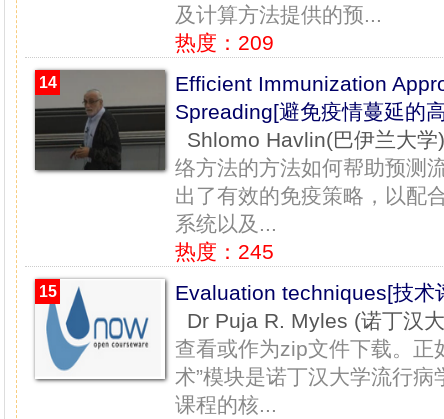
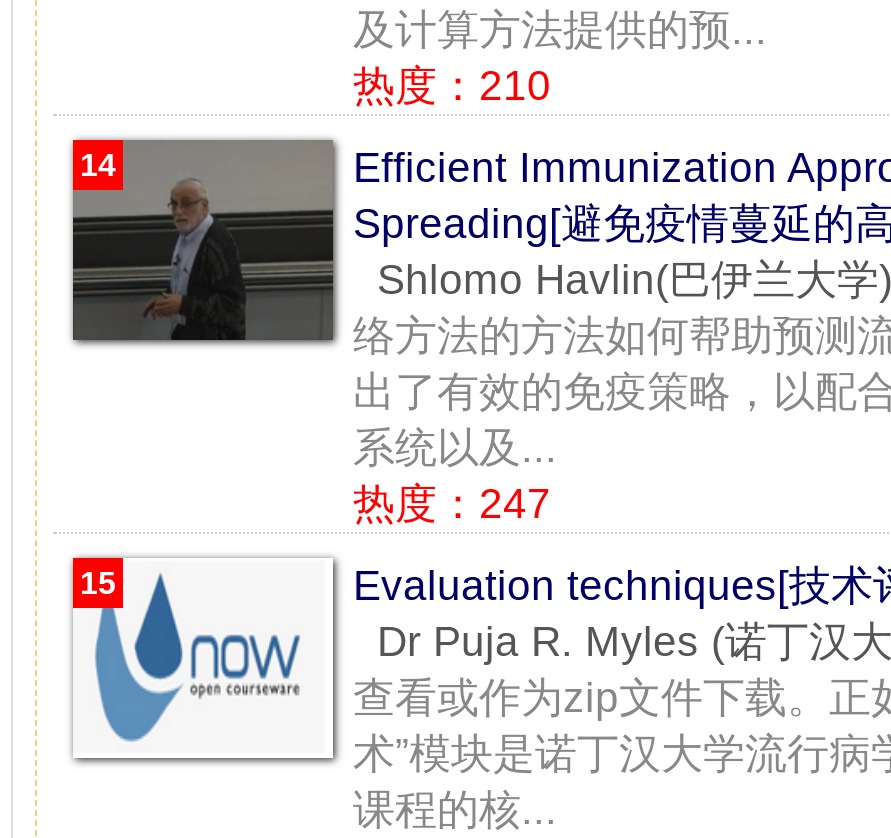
[175,31,274,54] 热度：209 -> [353,62,551,108] 热度：210
[175,240,274,263] 热度：245 -> [353,480,551,526] 热度：247

